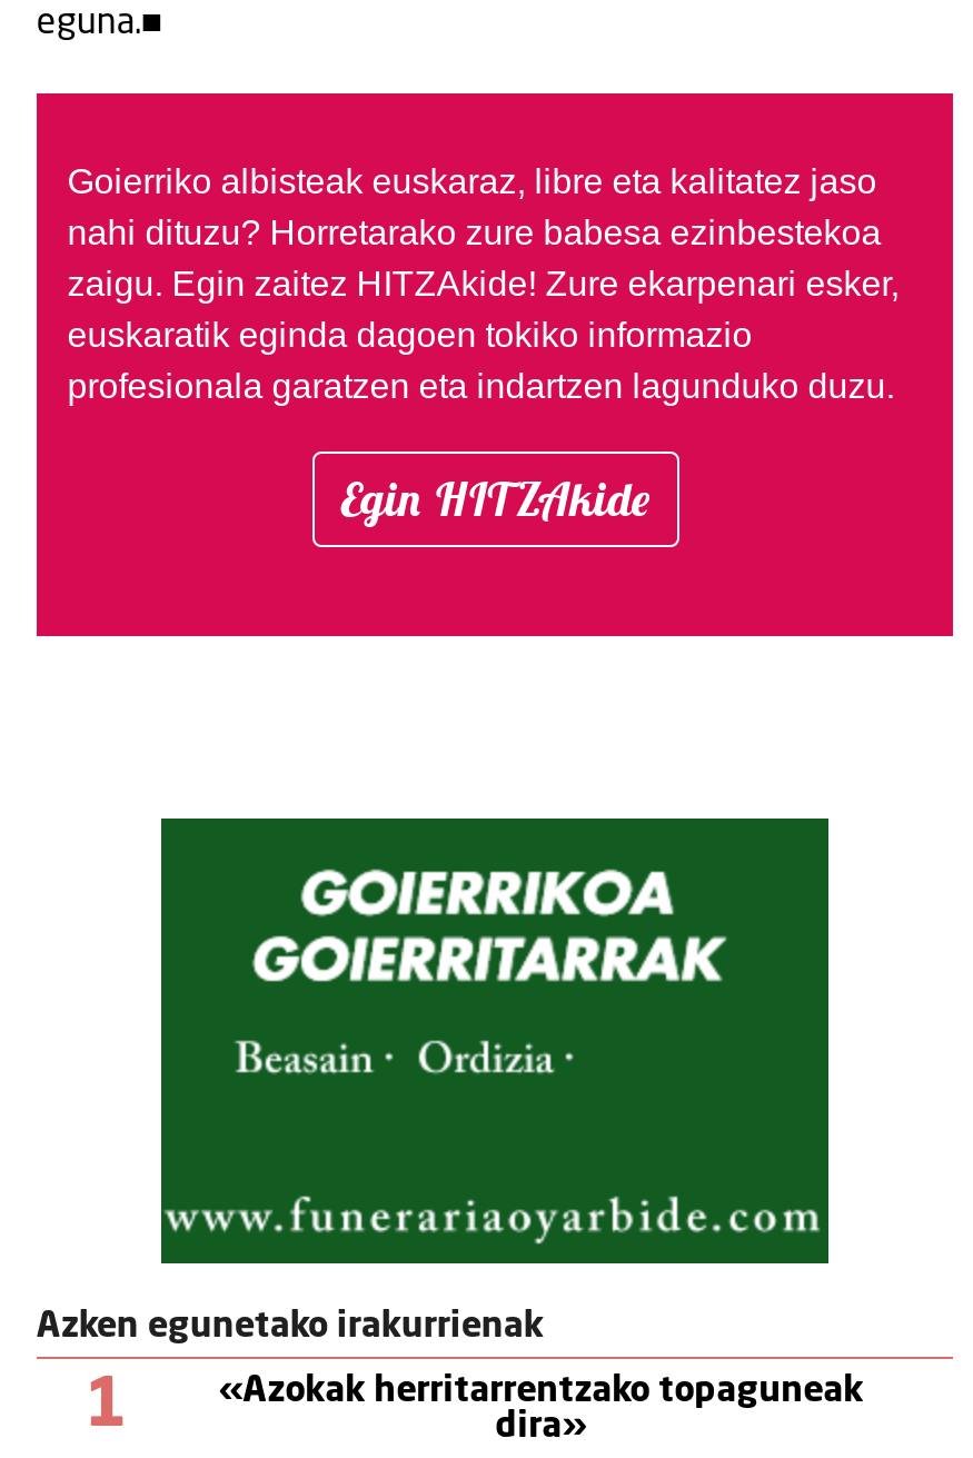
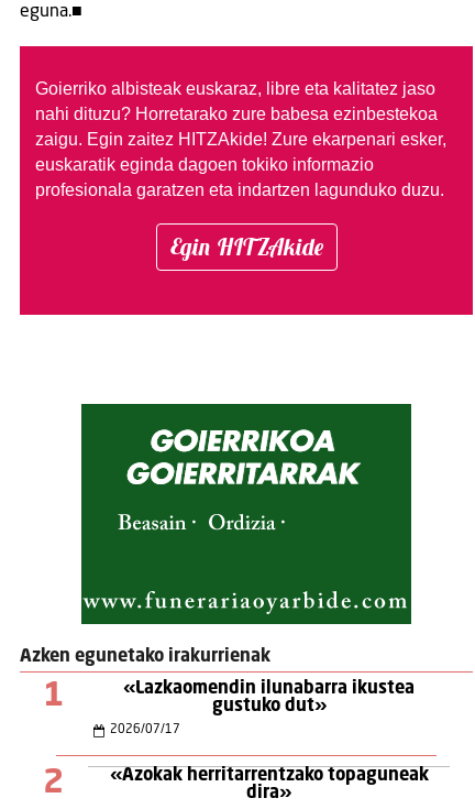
none -> [43,680,415,801] «Lazkaomendin ilunabarra ikustea | gustuko dut» | 2026/07/17 | 2

